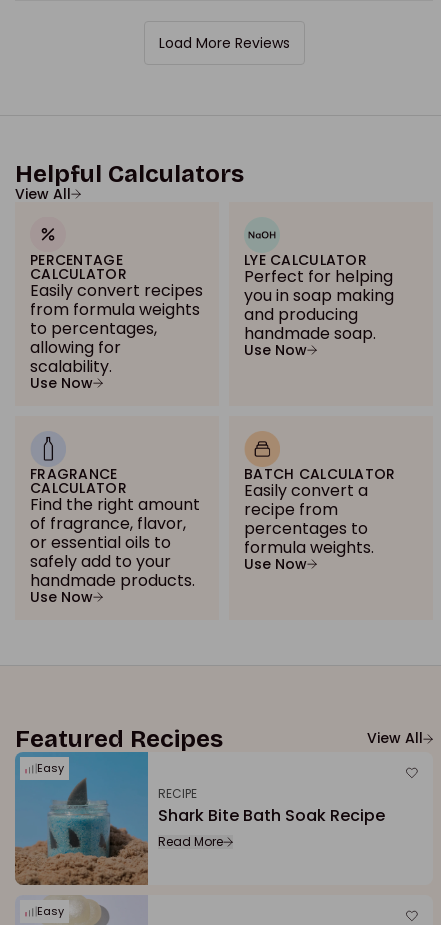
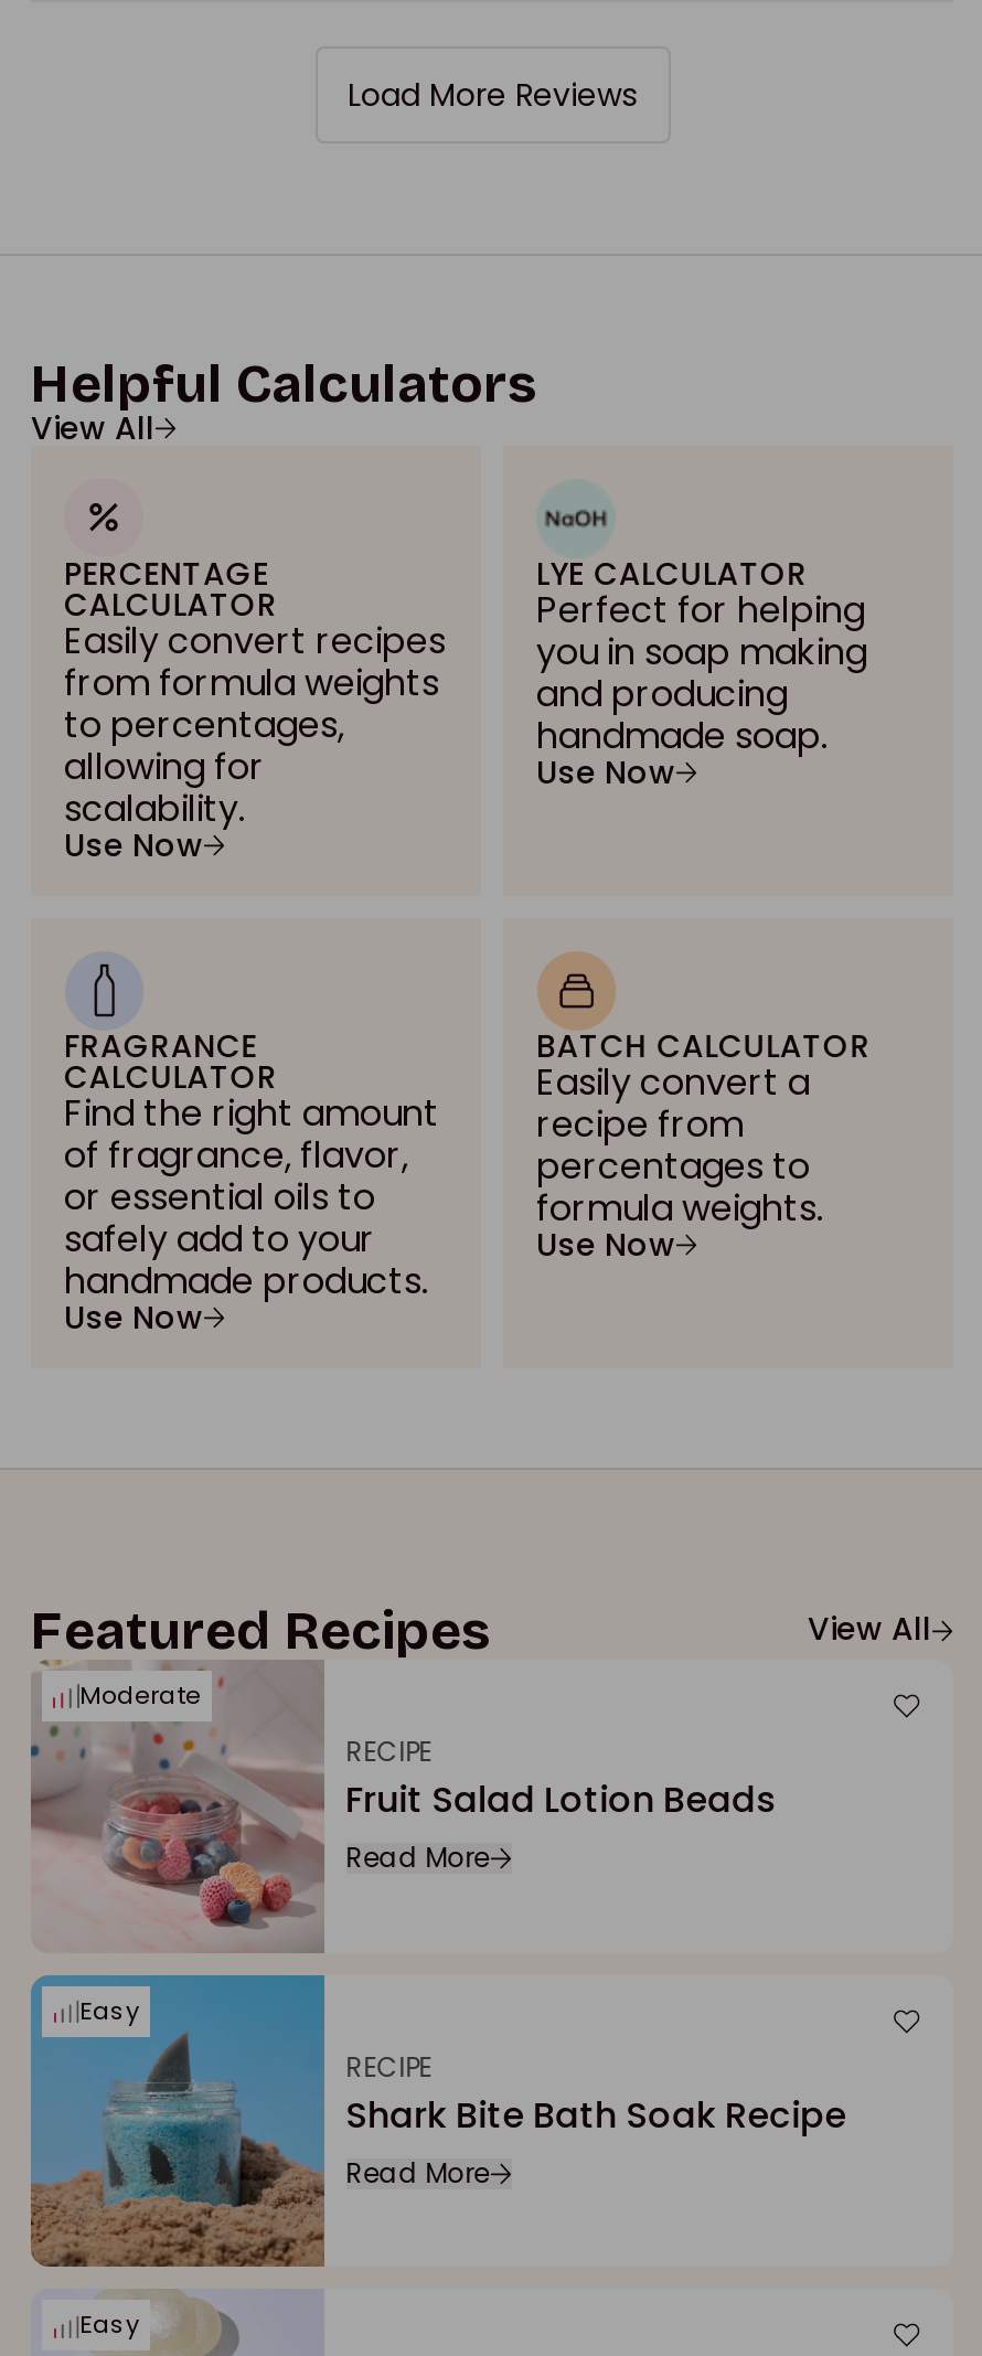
none -> [29,1666,776,1953] [image] | Moderate | RECIPE | Fruit Salad Lotion Beads | Read More

